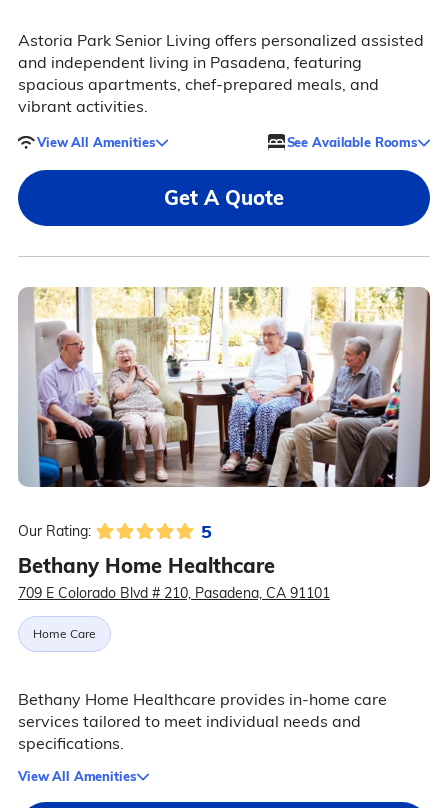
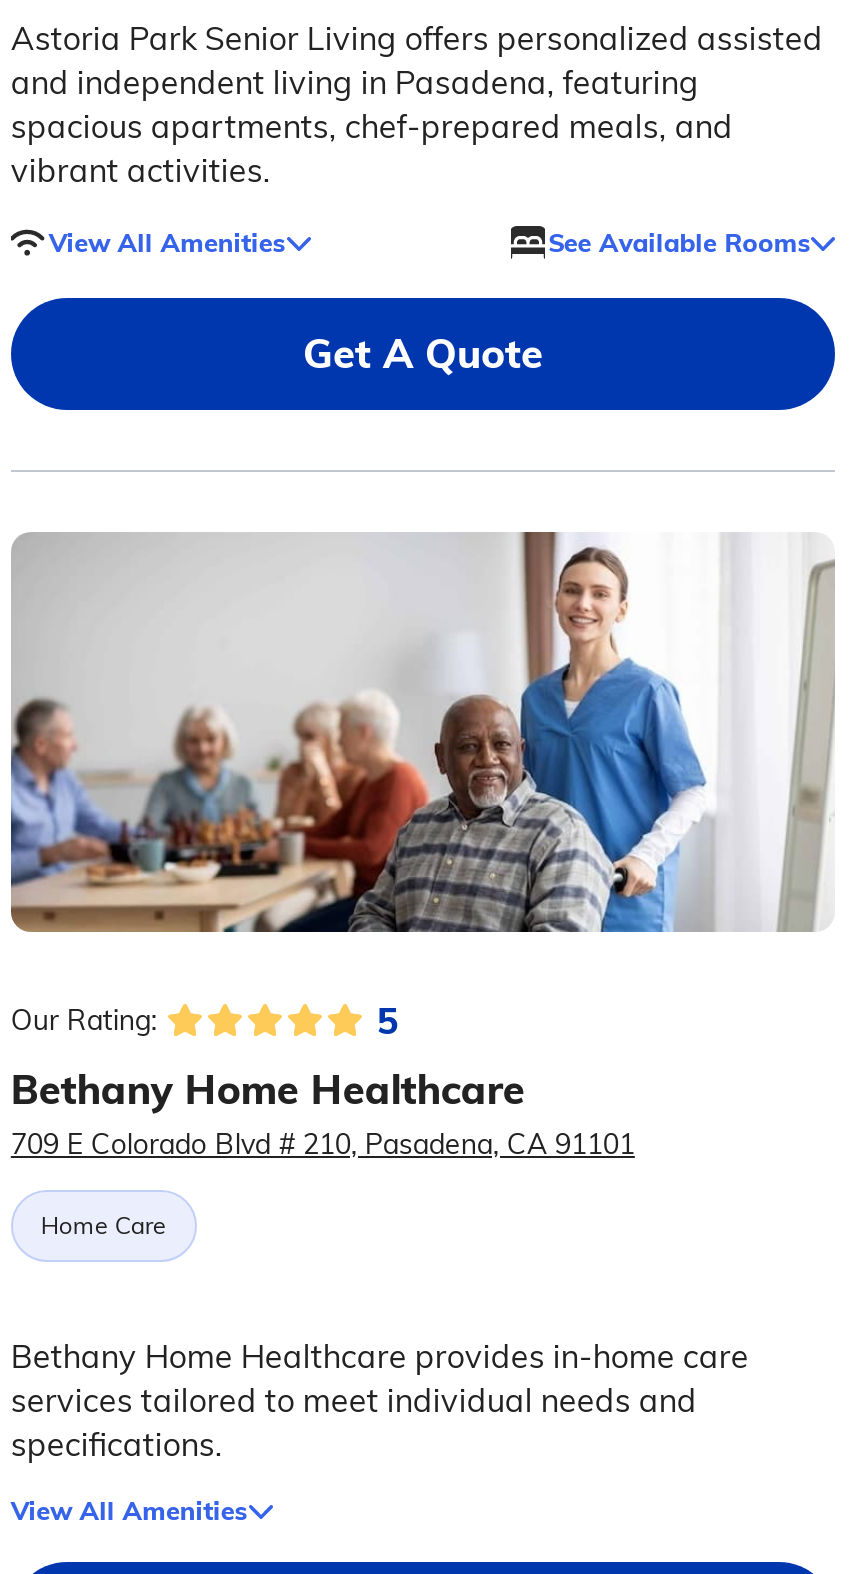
[19,286,431,488] [image] -> [11,530,835,934] [image]

